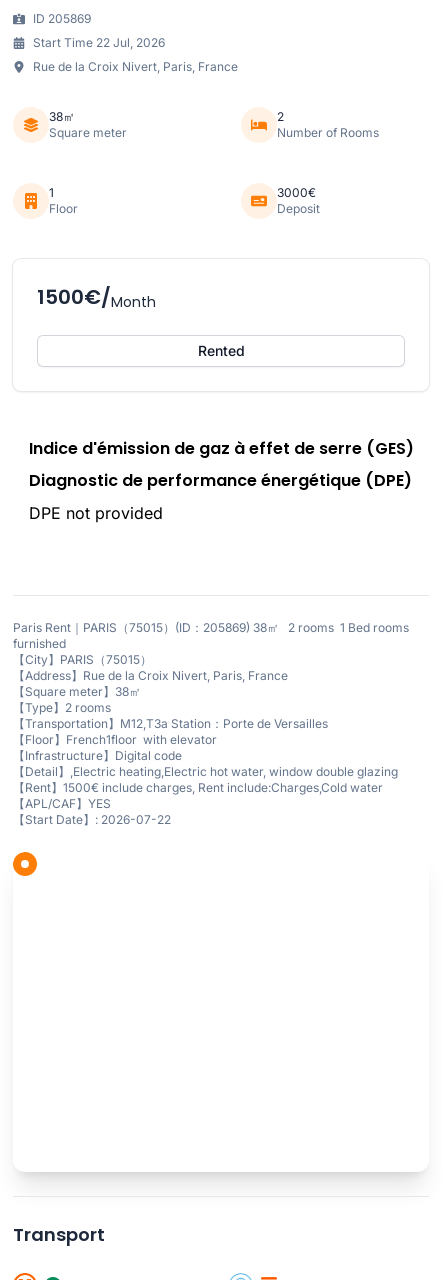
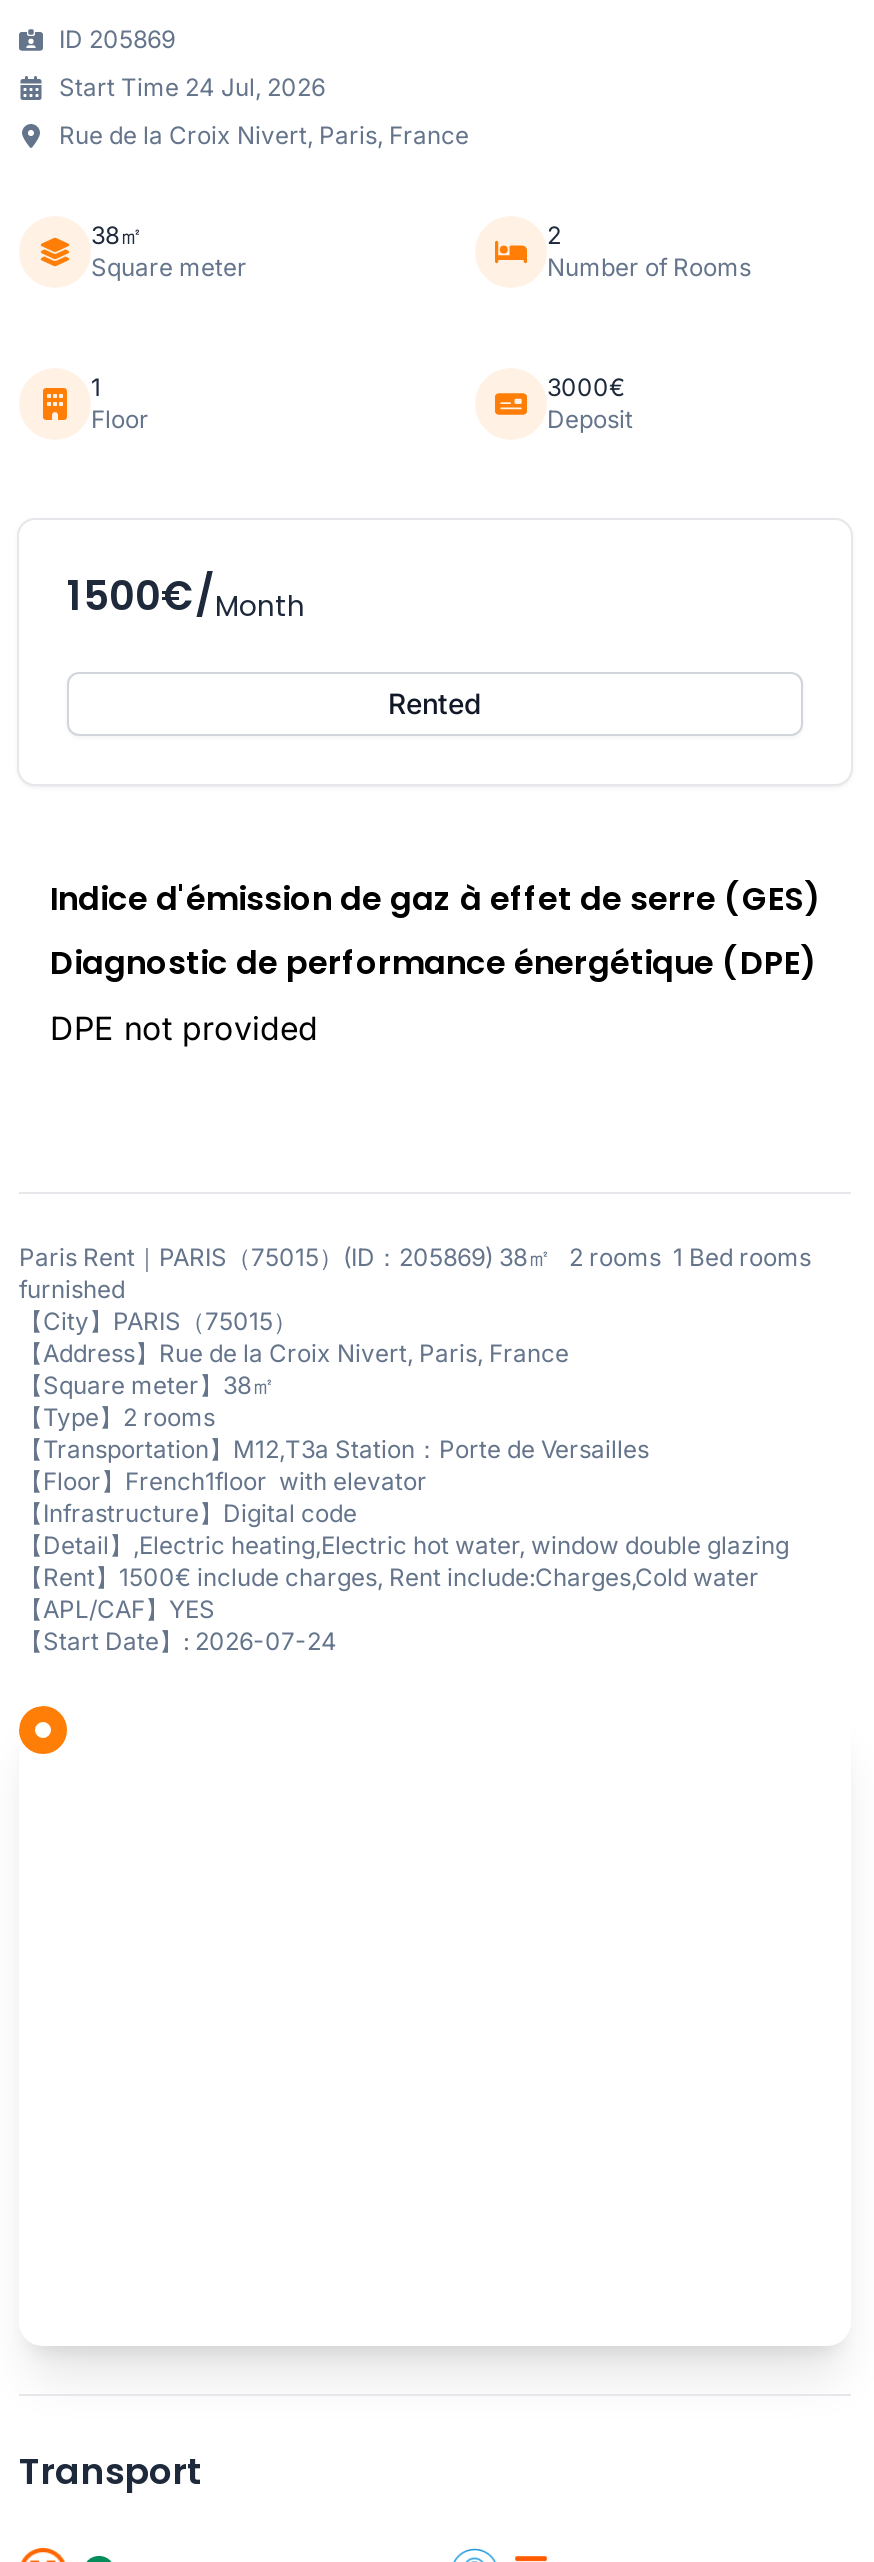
[33,35,165,50] Start Time 22 Jul, 2026 -> [59,71,325,101] Start Time 24 Jul, 2026
[13,812,171,827] 【Start Date】: 2026-07-22 -> [19,1625,337,1655] 【Start Date】: 2026-07-24

